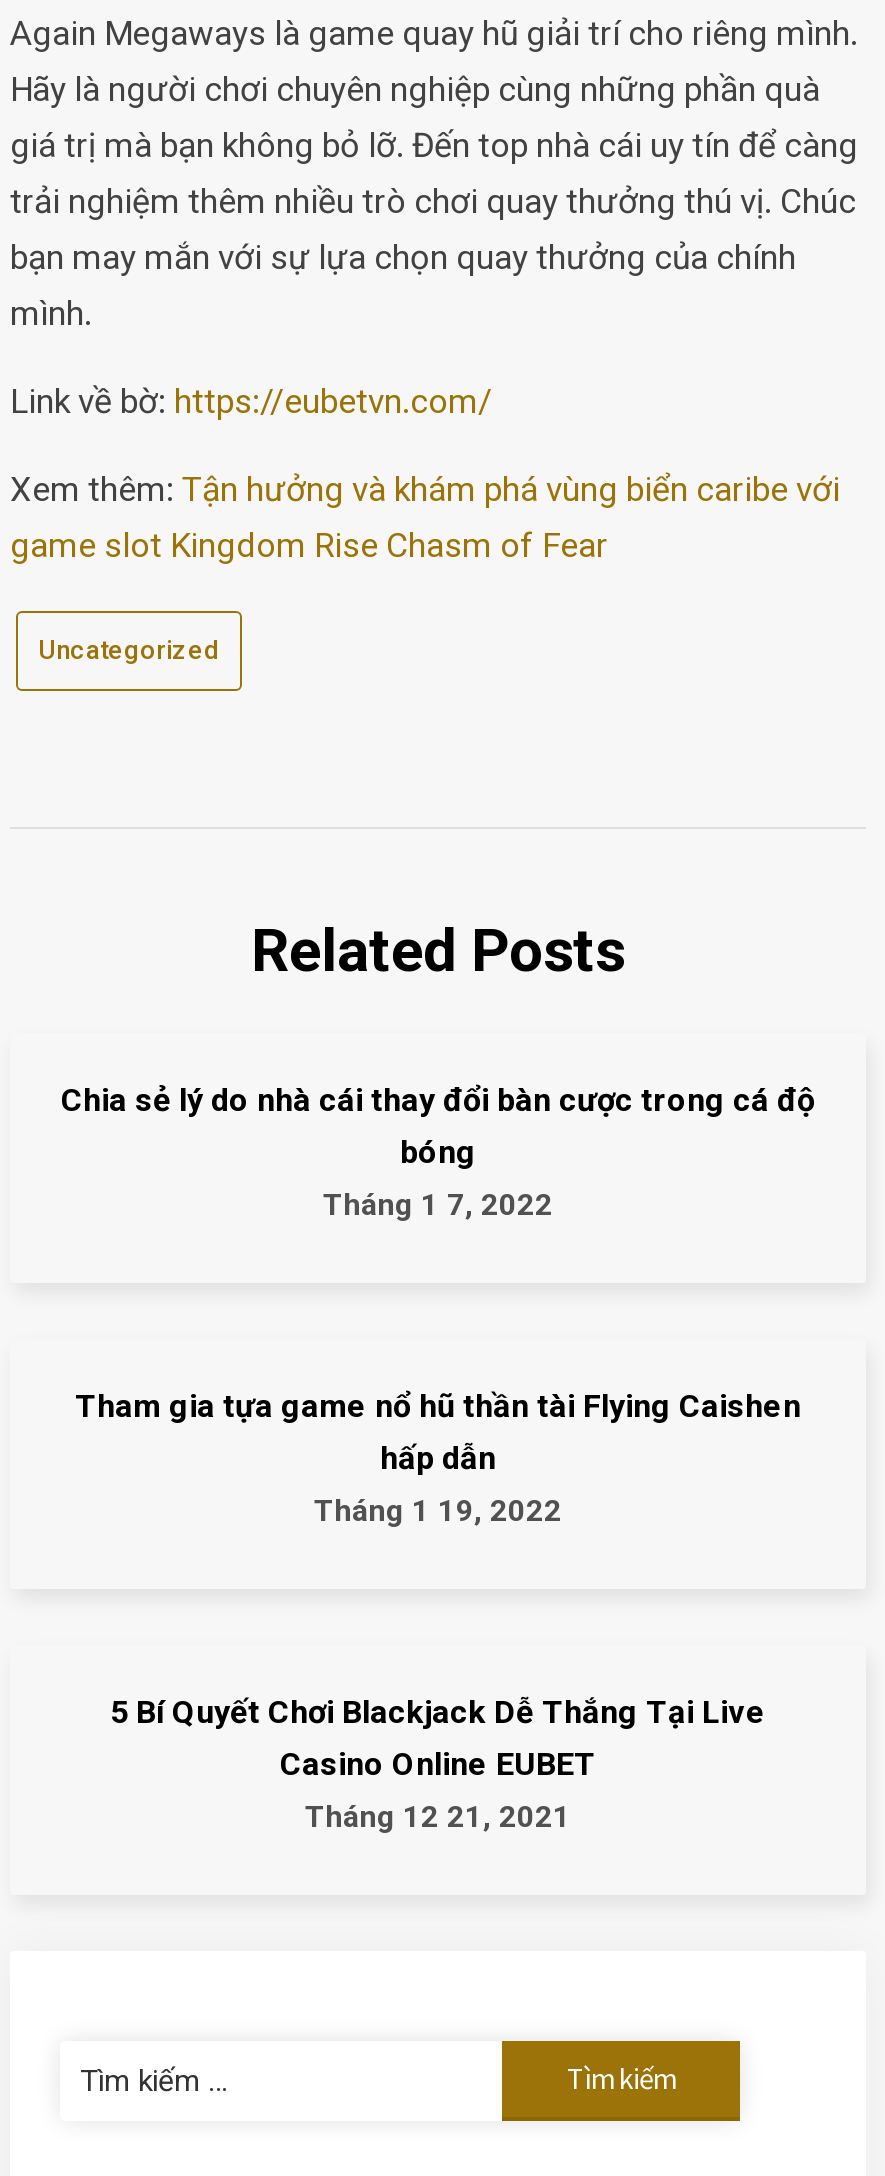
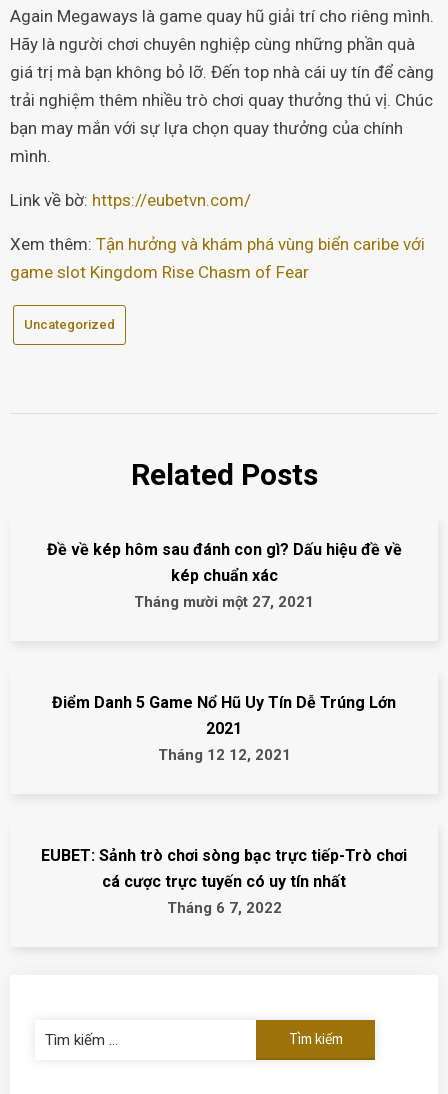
[61,1081,815,1223] Chia sẻ lý do nhà cái thay đổi bàn cược trong cá độ | bóng | Tháng 1 7, 2022 -> [46,540,401,611] Đề về kép hôm sau đánh con gì? Dấu hiệu đề về | kép chuẩn xác | Tháng mười một 27, 2021
[75,1387,801,1529] Tham gia tựa game nổ hũ thần tài Flying Caishen | hấp dẫn | Tháng 1 19, 2022 -> [52,693,396,764] Điểm Danh 5 Game Nổ Hũ Uy Tín Dễ Trúng Lớn | 2021 | Tháng 12 12, 2021
[110,1693,766,1835] 5 Bí Quyết Chơi Blackjack Dễ Thắng Tại Live | Casino Online EUBET | Tháng 12 21, 2021 -> [41,846,407,917] EUBET: Sảnh trò chơi sòng bạc trực tiếp-Trò chơi | cá cược trực tuyến có uy tín nhất | Tháng 6 7, 2022

